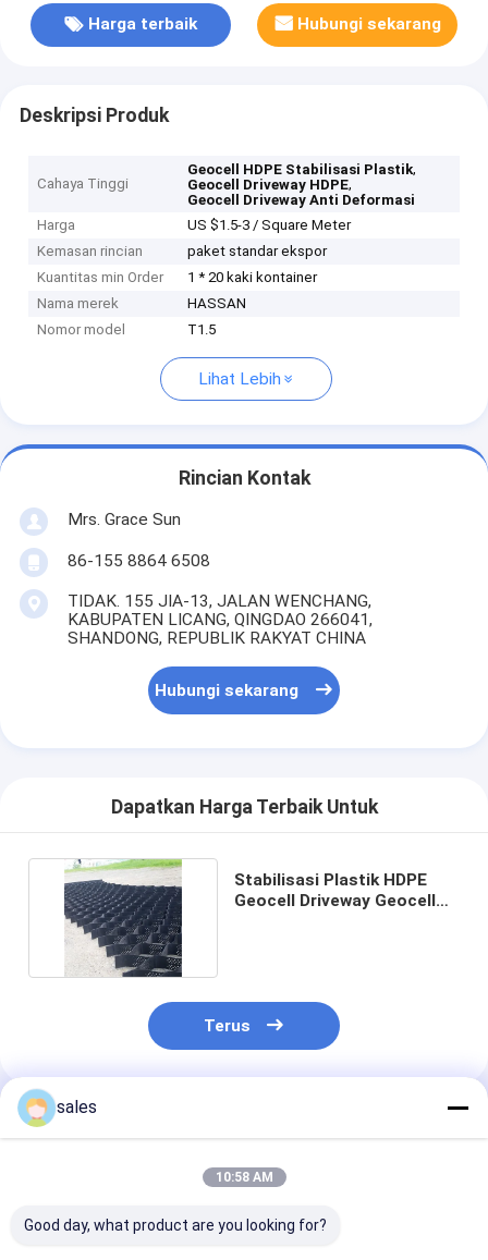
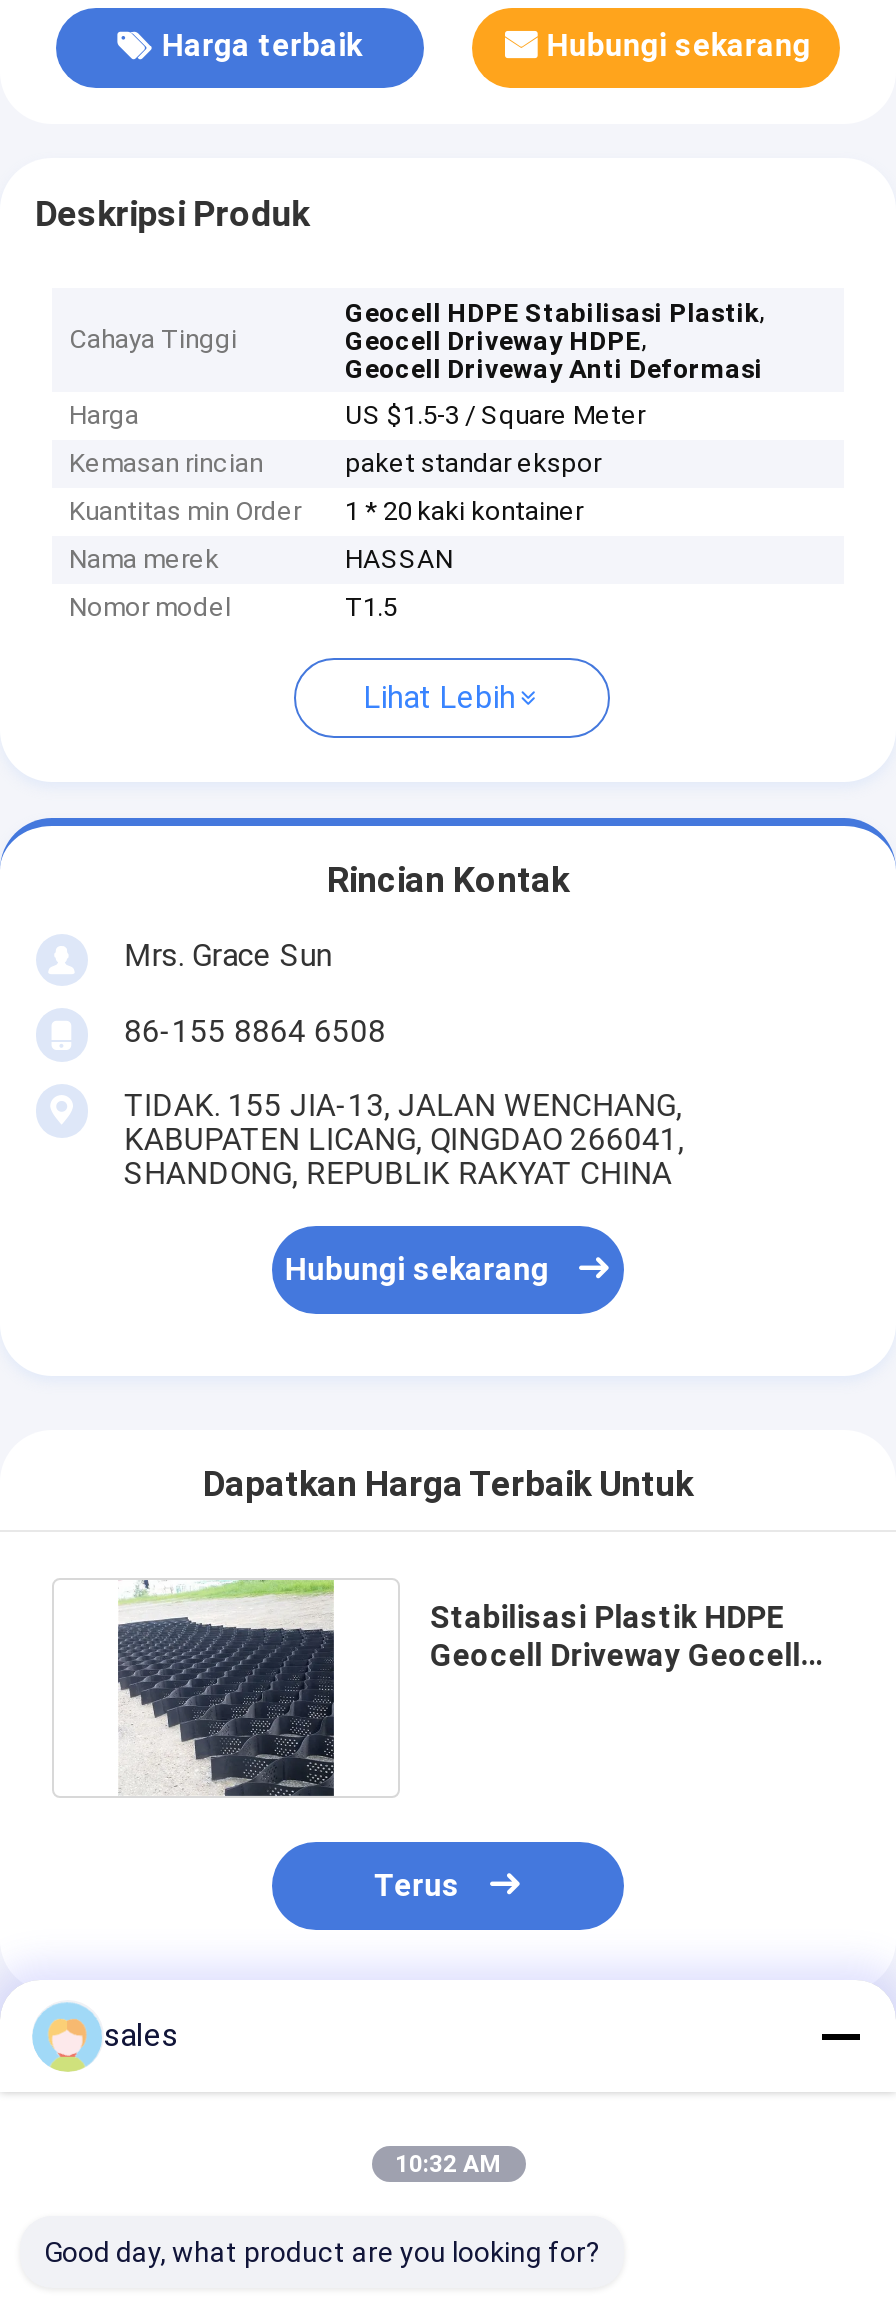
[215,1170,273,1185] 10:58 AM -> [395,2150,501,2178] 10:32 AM

